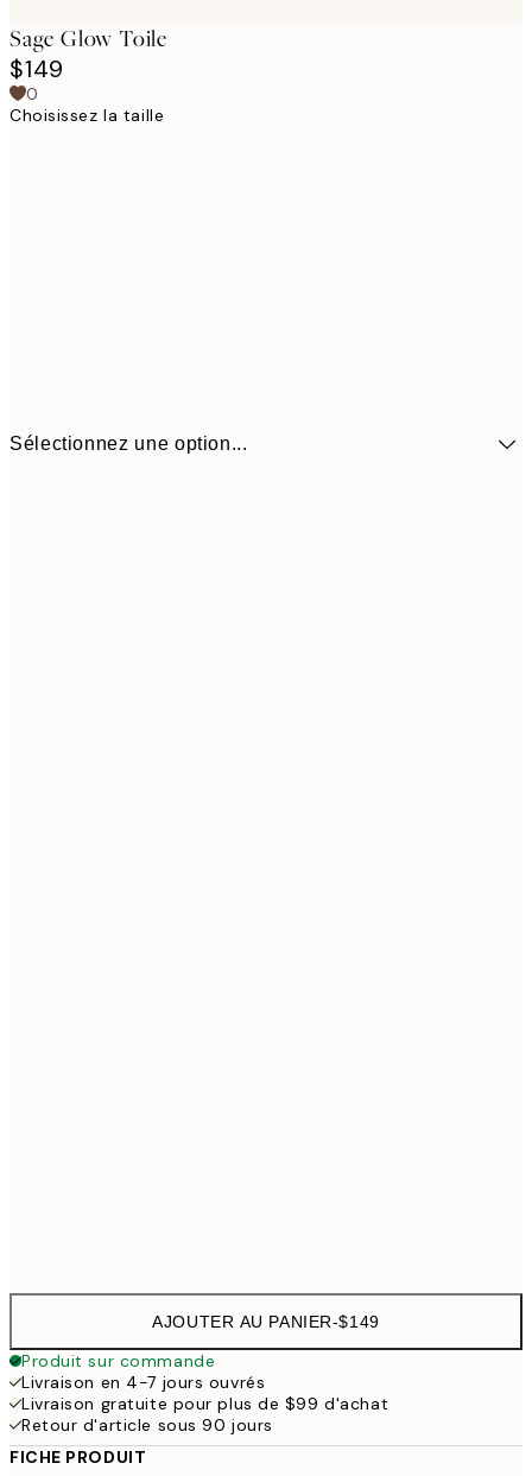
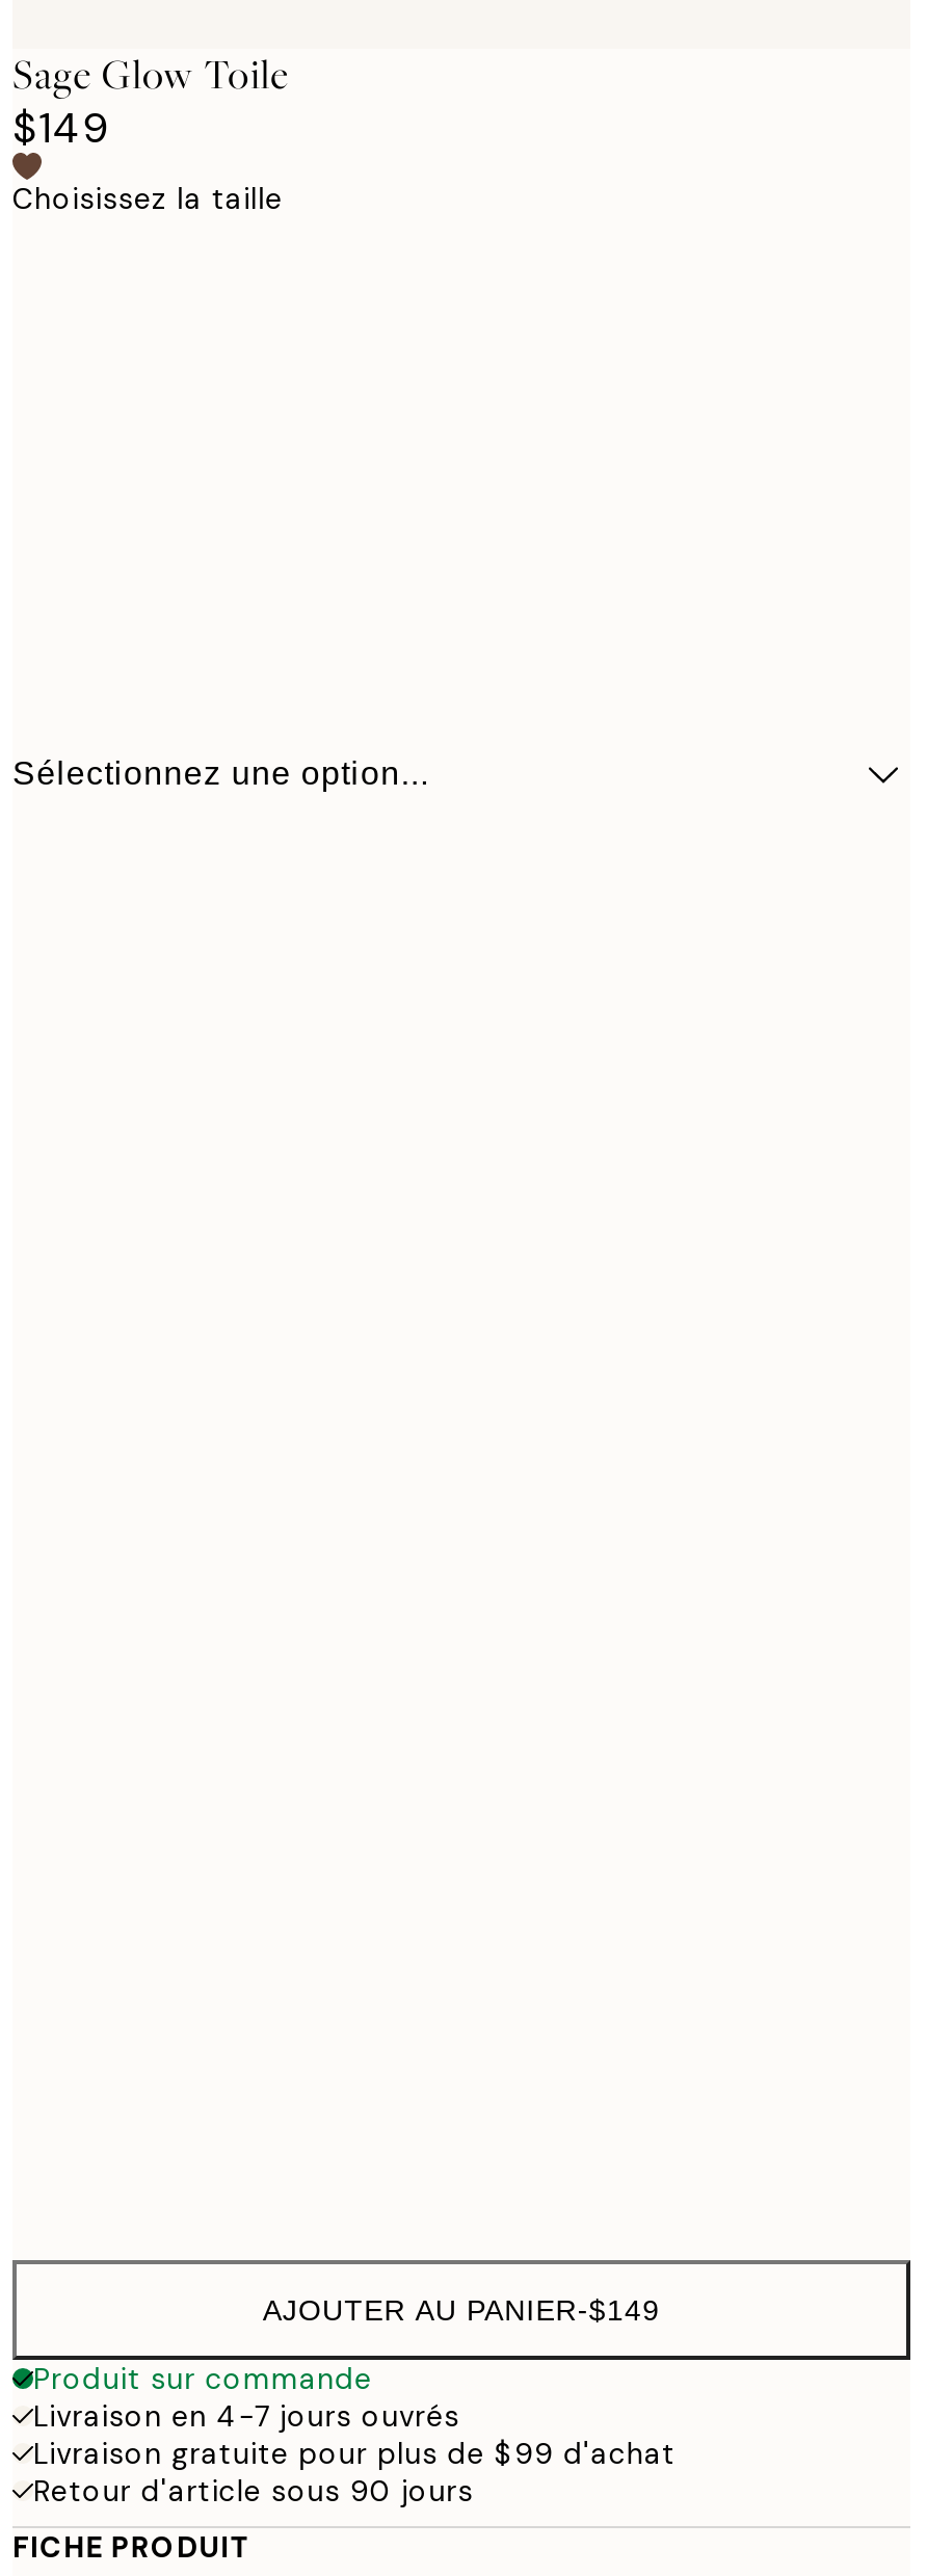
[26,84,39,104] 0 -> none

